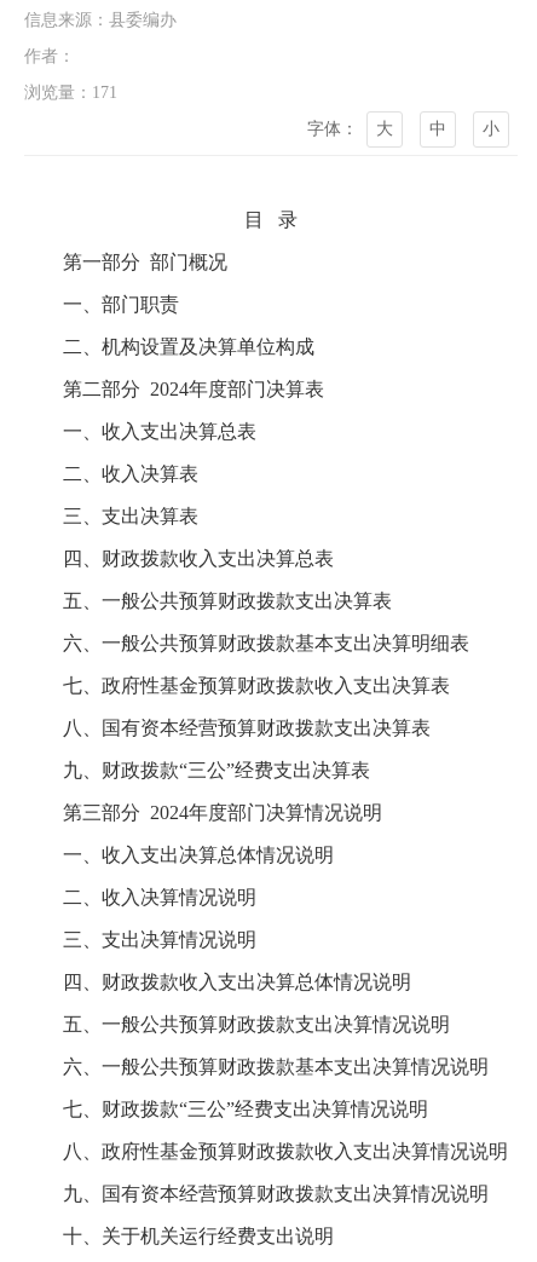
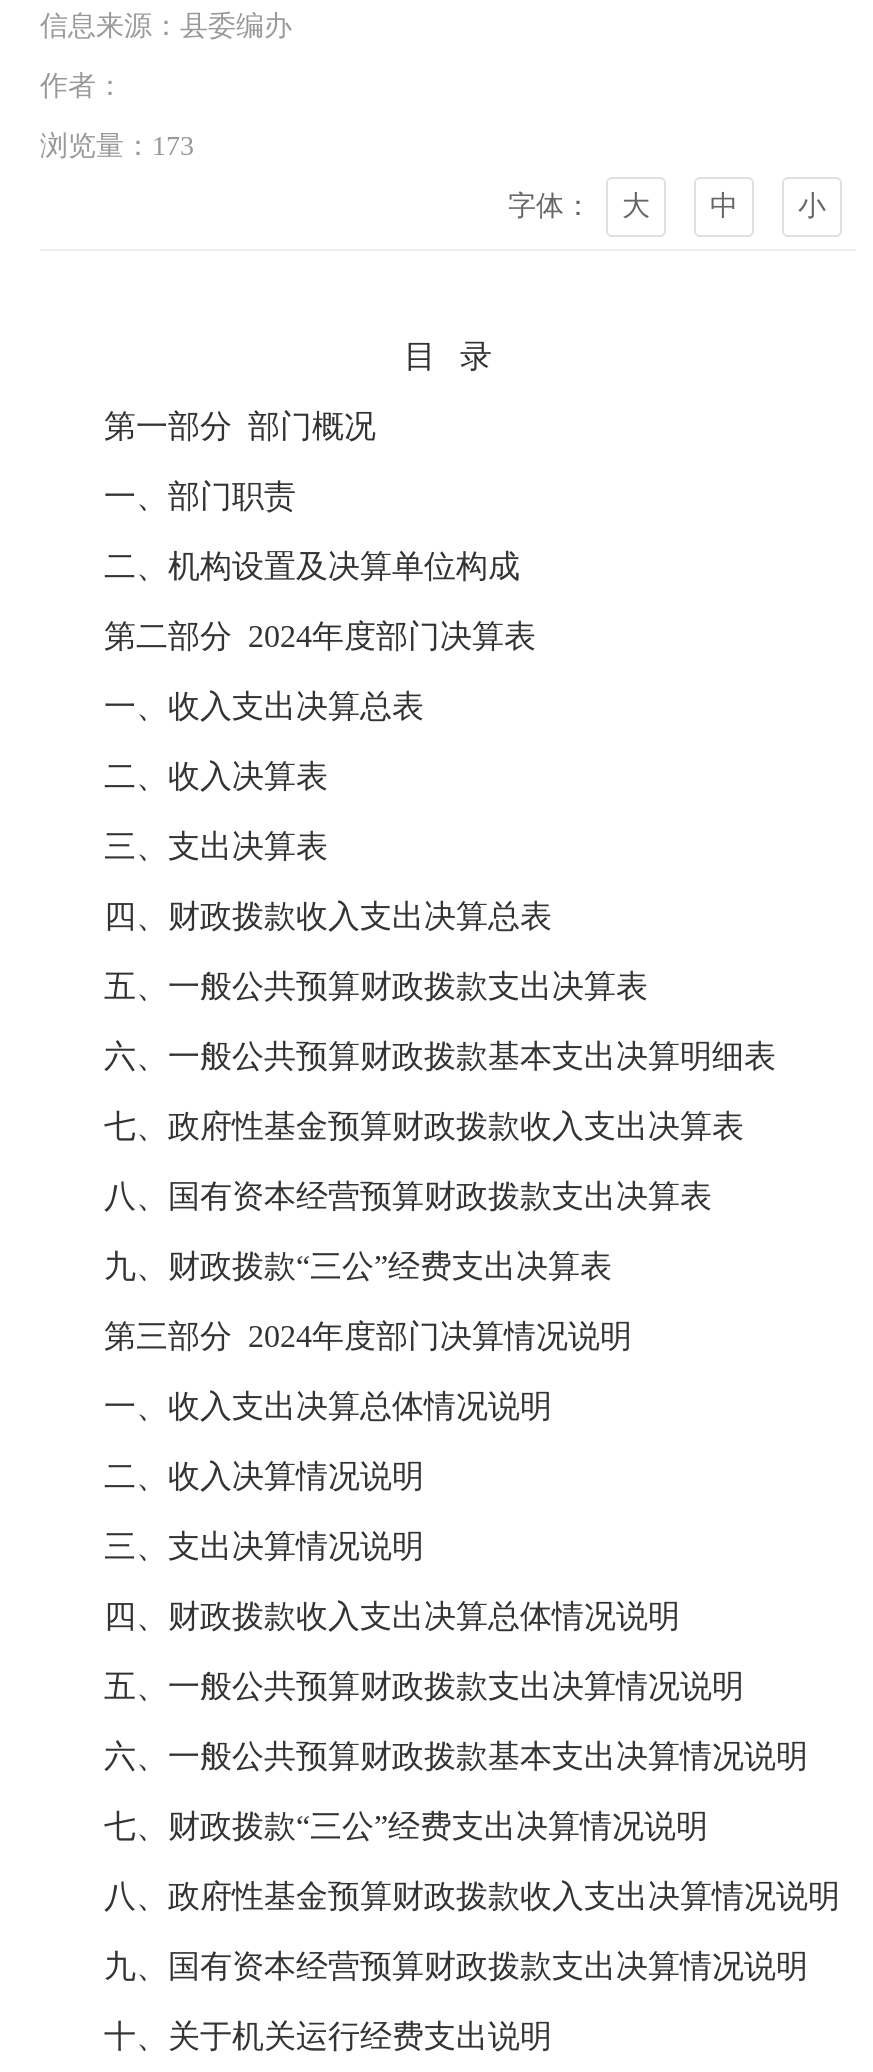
[24,83,117,102] 浏览量：171 -> [40,131,194,161] 浏览量：173

